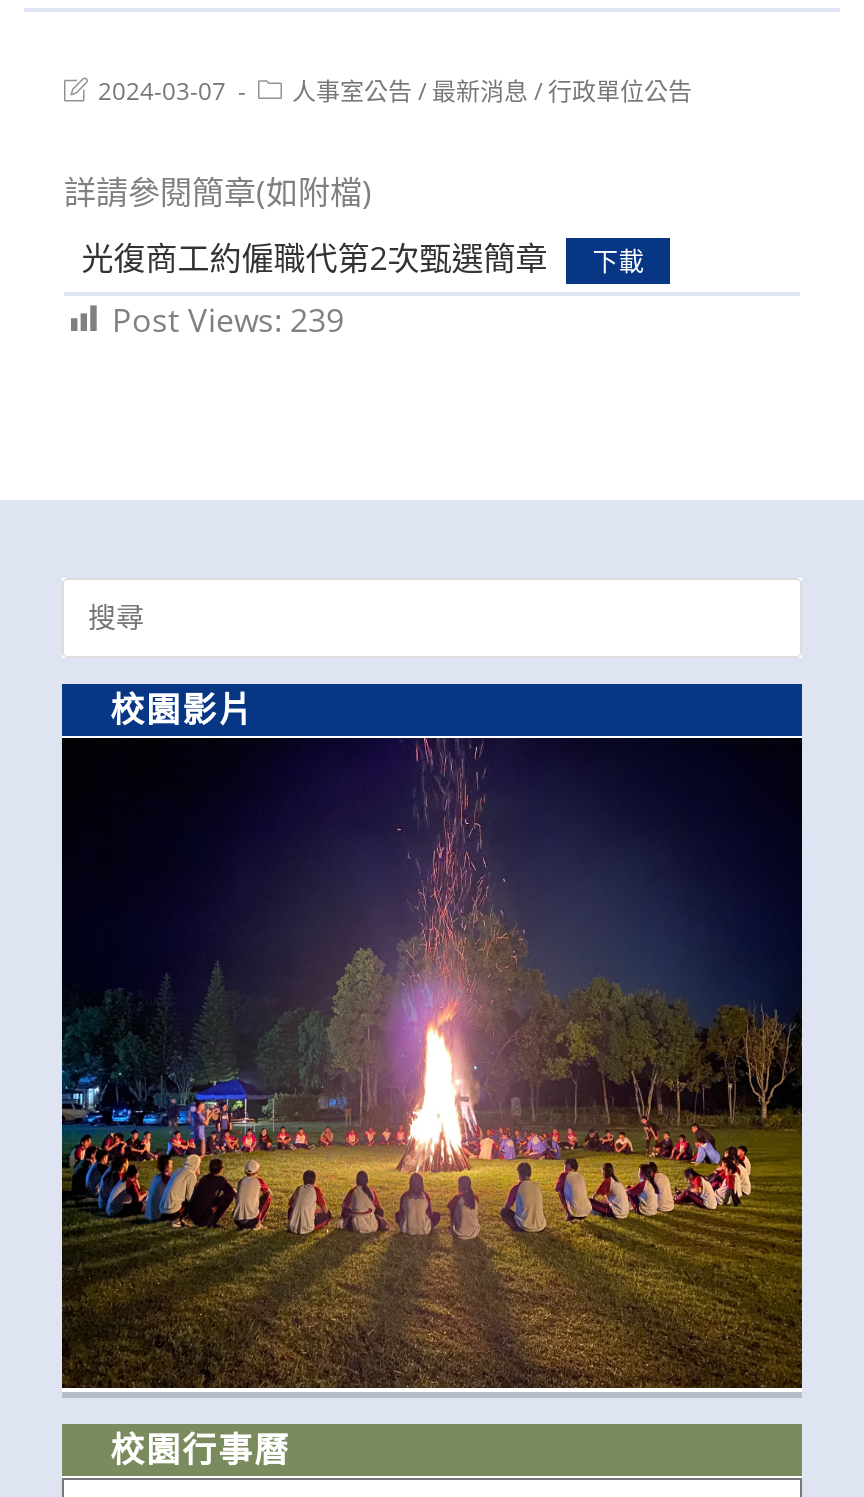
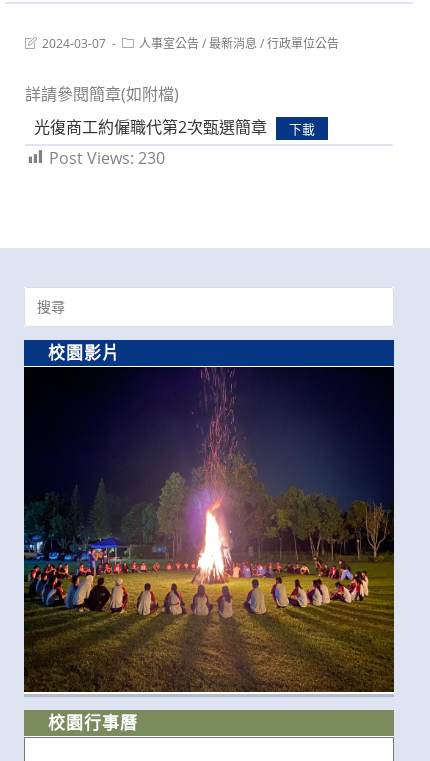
[112,297,344,341] Post Views: 239 -> [49,147,165,169] Post Views: 230

